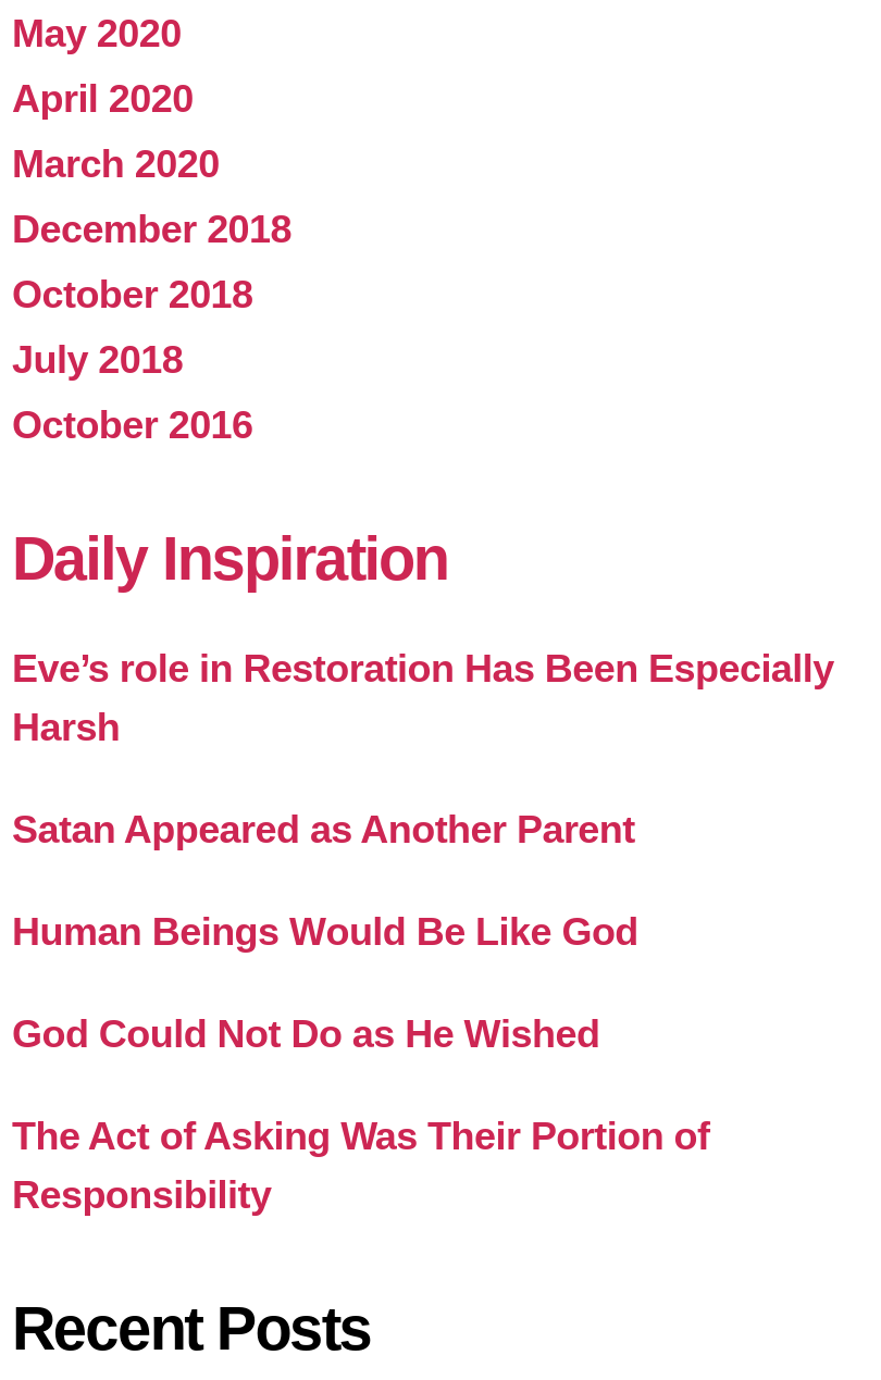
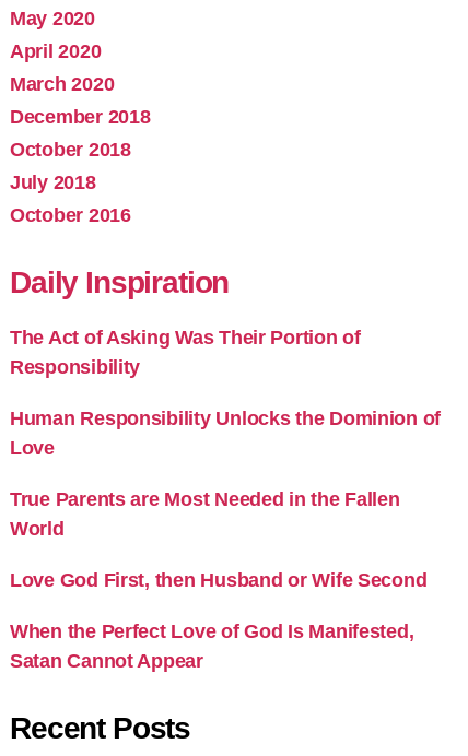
[12,647,834,1056] Eve’s role in Restoration Has Been Especially | Harsh | Satan Appeared as Another Parent | Human Beings Would Be Like God | God Could Not Do as He Wished -> none
moved [12,1115,710,1217] -> [10,327,361,378]: The Act of Asking Was Their Portion of | Responsibility
none -> [10,407,441,672] Human Responsibility Unlocks the Dominion of | Love | True Parents are Most Needed in the Fallen | World | Love God First, then Husband or Wife Second | When the Perfect Love of God Is Manifested, | Satan Cannot Appear

